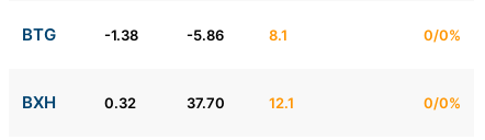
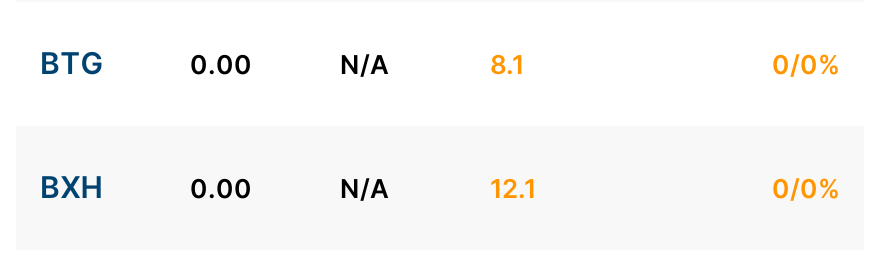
[104,26,224,43] -1.38 | -5.86 -> [190,47,388,79] 0.00 | N/A
[104,94,225,111] 0.32 | 37.70 -> [190,171,388,203] 0.00 | N/A

